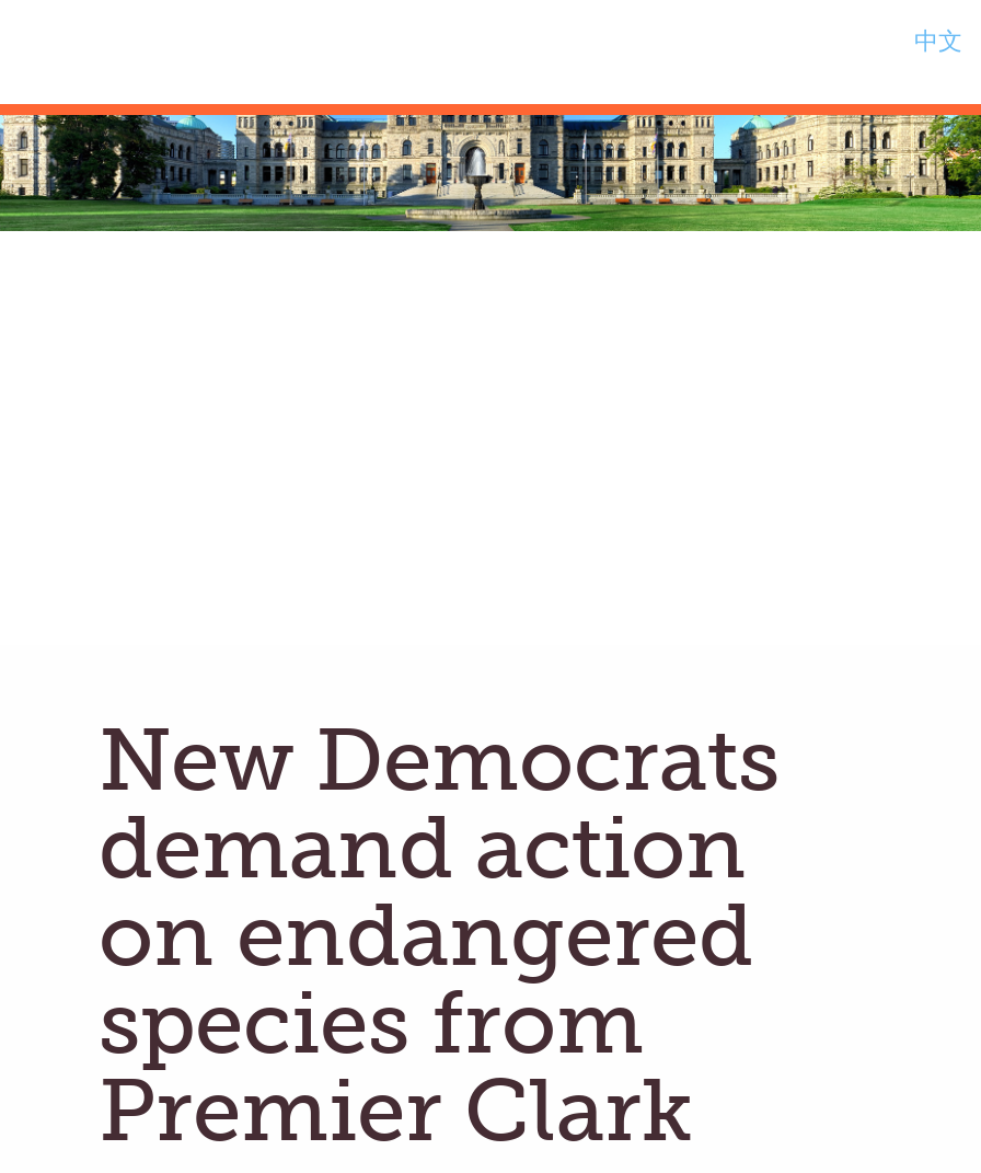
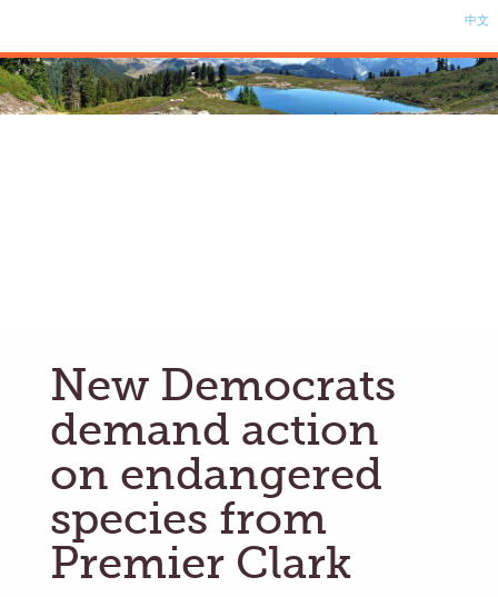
[7,113,974,233] [image] -> [3,57,495,117] [image]

